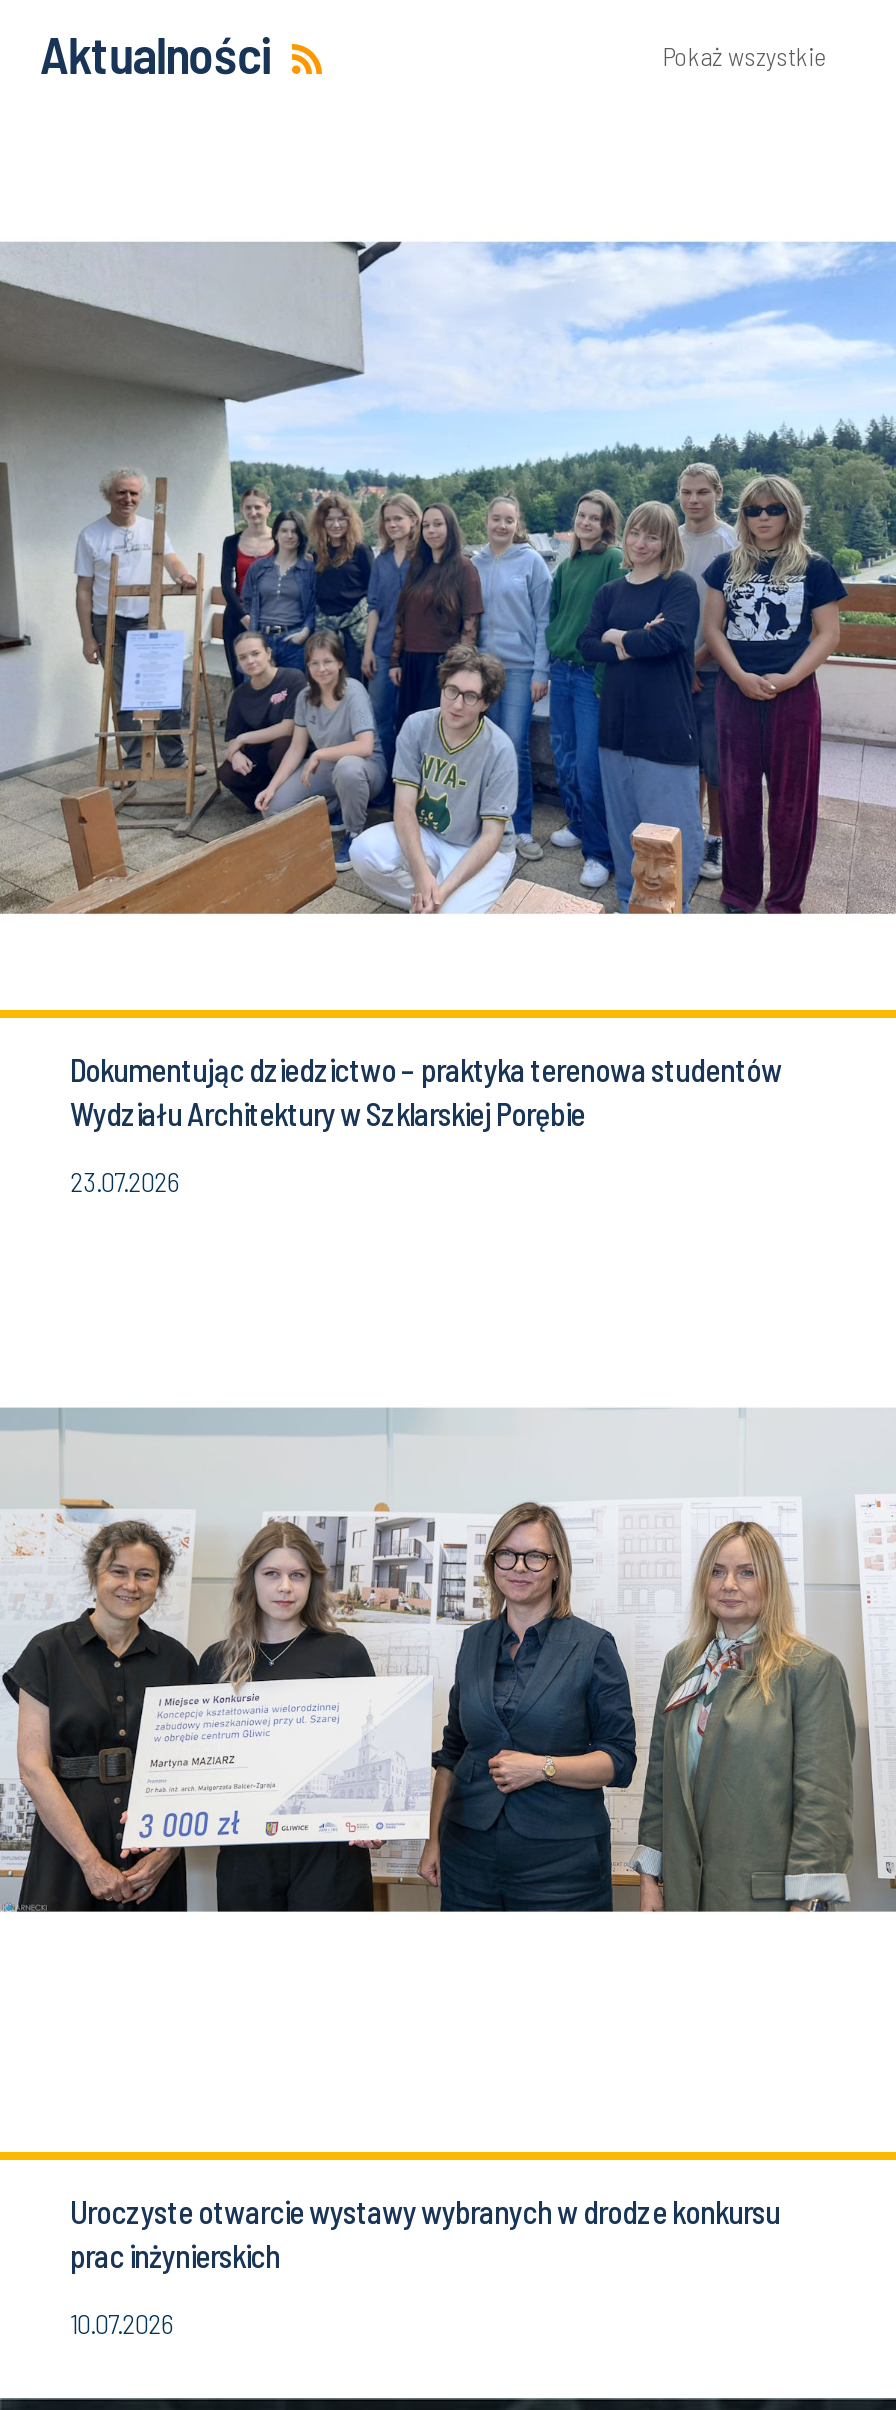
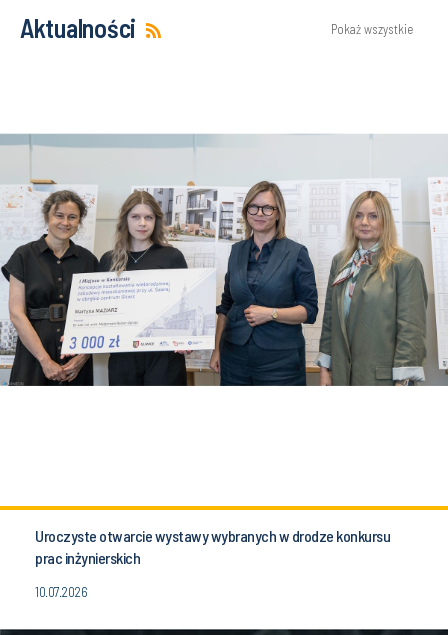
[6,240,890,916] [image] -> none
[70,1050,782,1198] Dokumentując dziedzictwo – praktyka terenowa studentów | Wydziału Architektury w Szklarskiej Porębie | 23.07.2026 -> none

